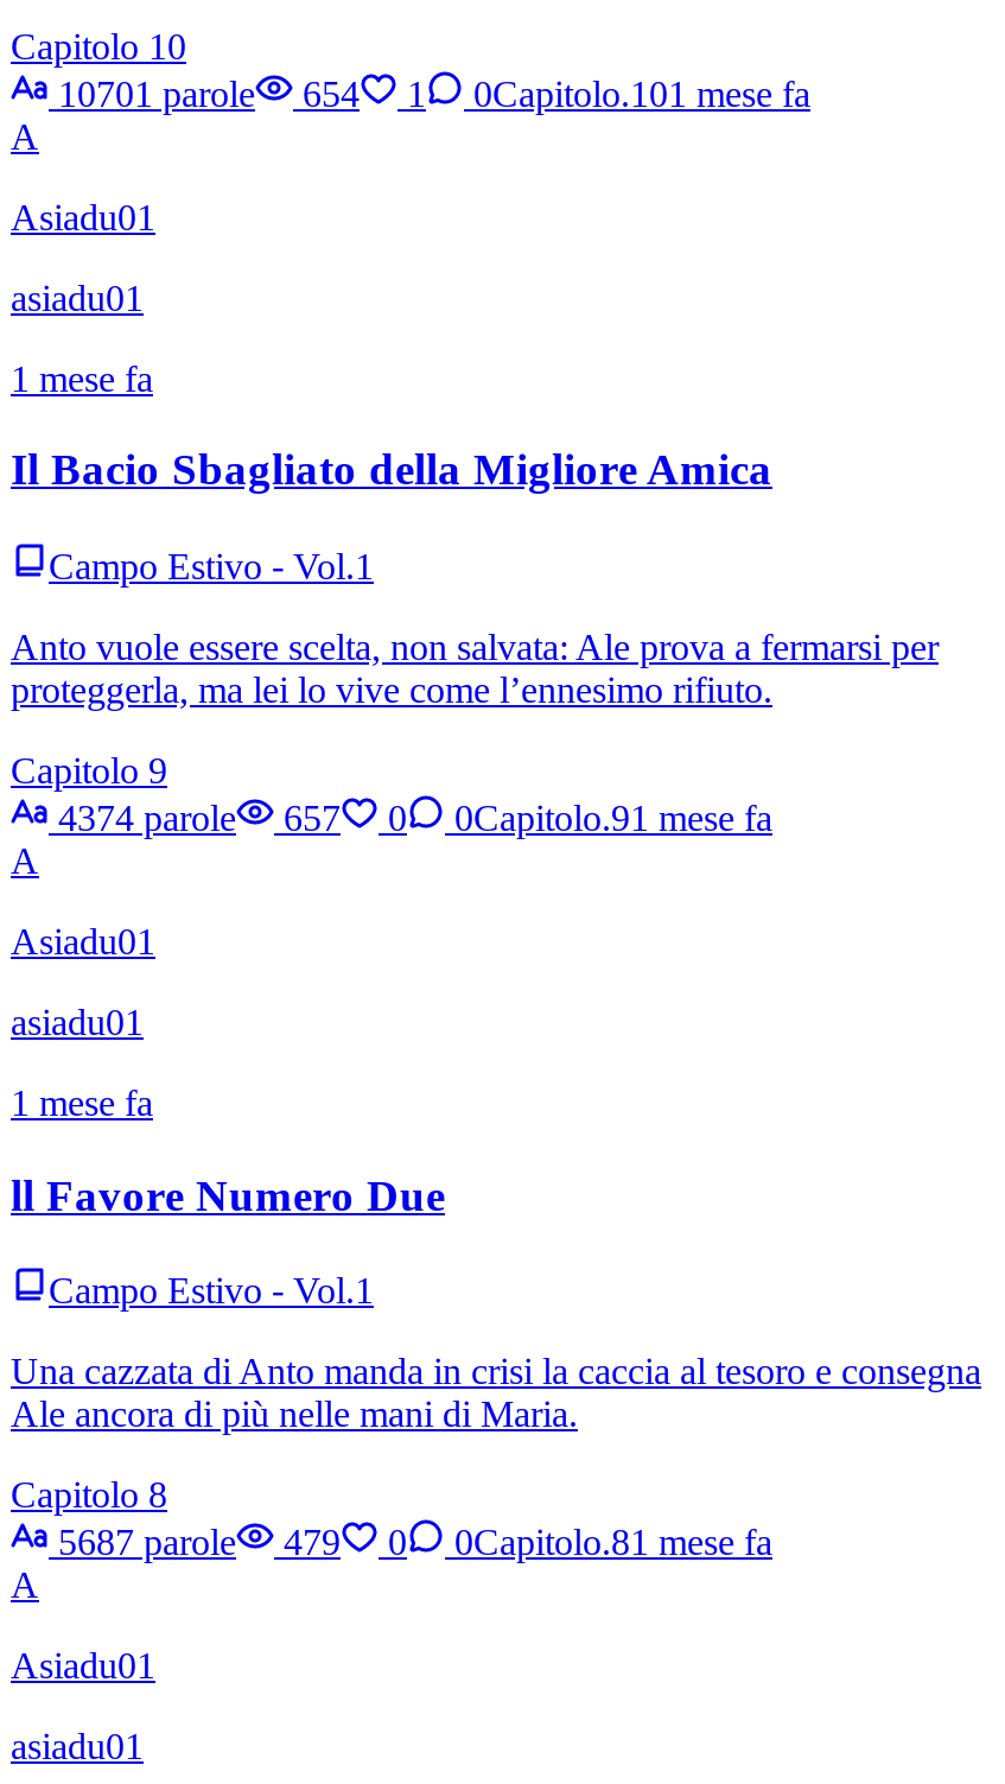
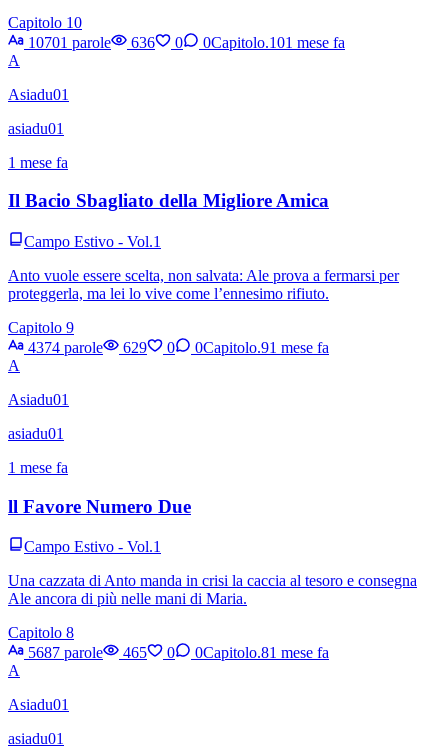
[293,72,360,113] 654 -> [127,33,155,50] 636
[397,72,426,113] 1 -> [171,33,183,50] 0
[49,798,772,838] 4374 parole 657 0 0Capitolo.91 mese fa -> [24,339,329,356] 4374 parole 629 0 0Capitolo.91 mese fa
[49,1523,772,1563] 5687 parole 479 0 0Capitolo.81 mese fa -> [24,644,329,661] 5687 parole 465 0 0Capitolo.81 mese fa

